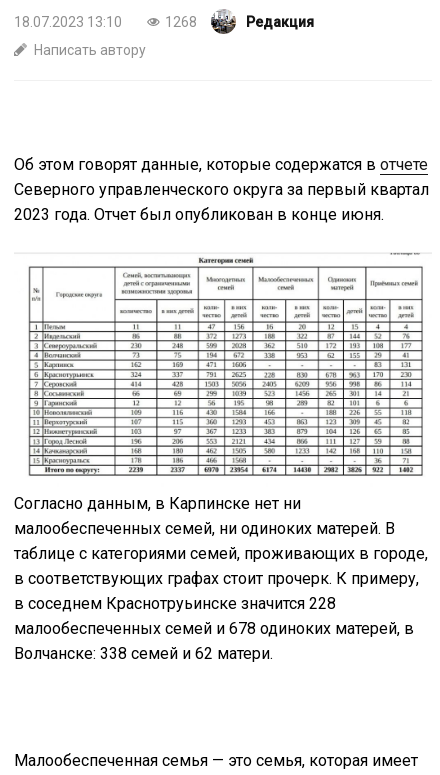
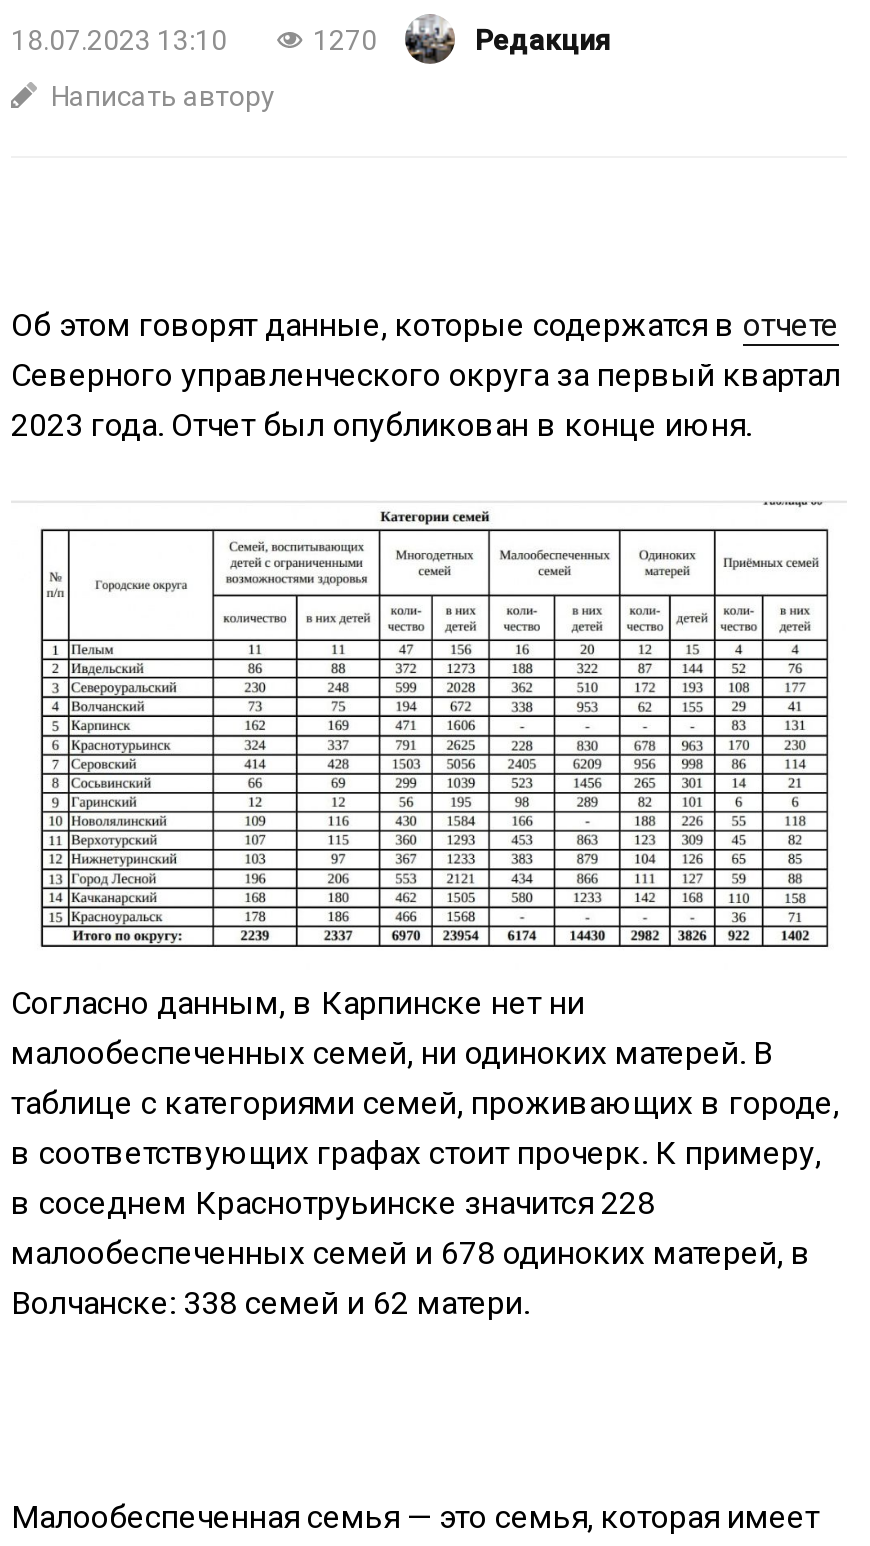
[165,14,197,30] 1268 -> [313,24,377,56] 1270

